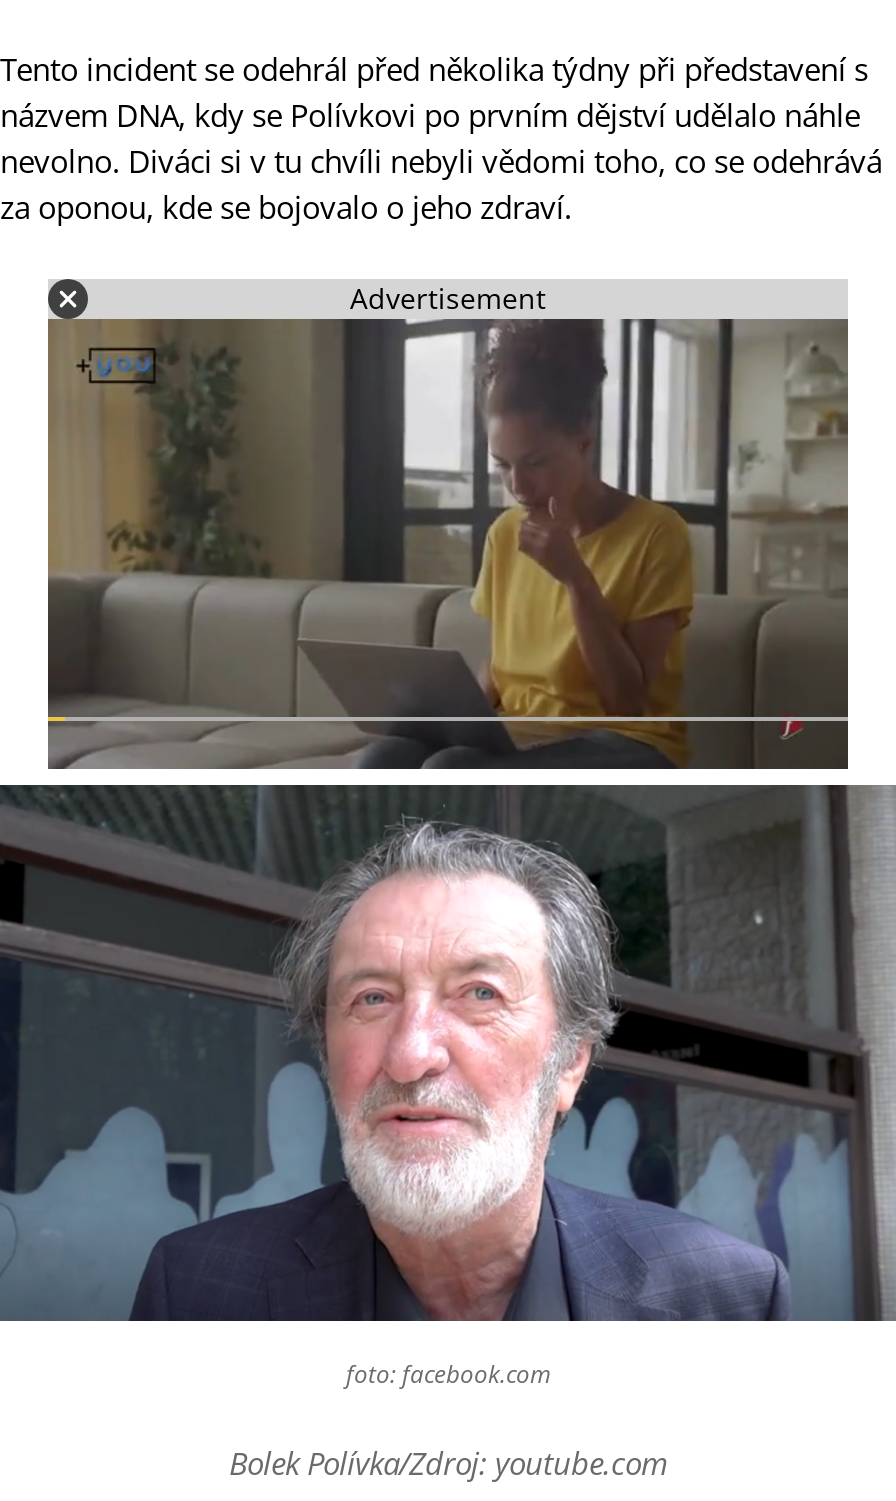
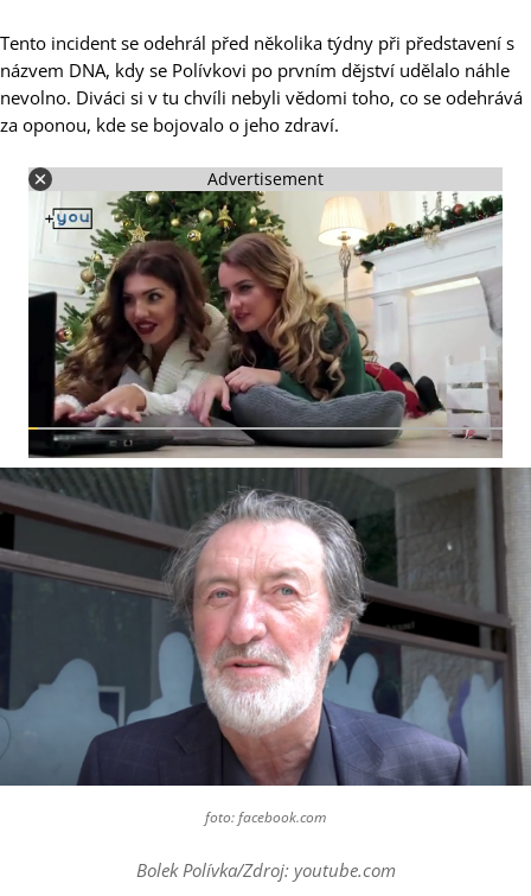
[46,317,850,769] [image] -> [27,190,503,458] [image]

